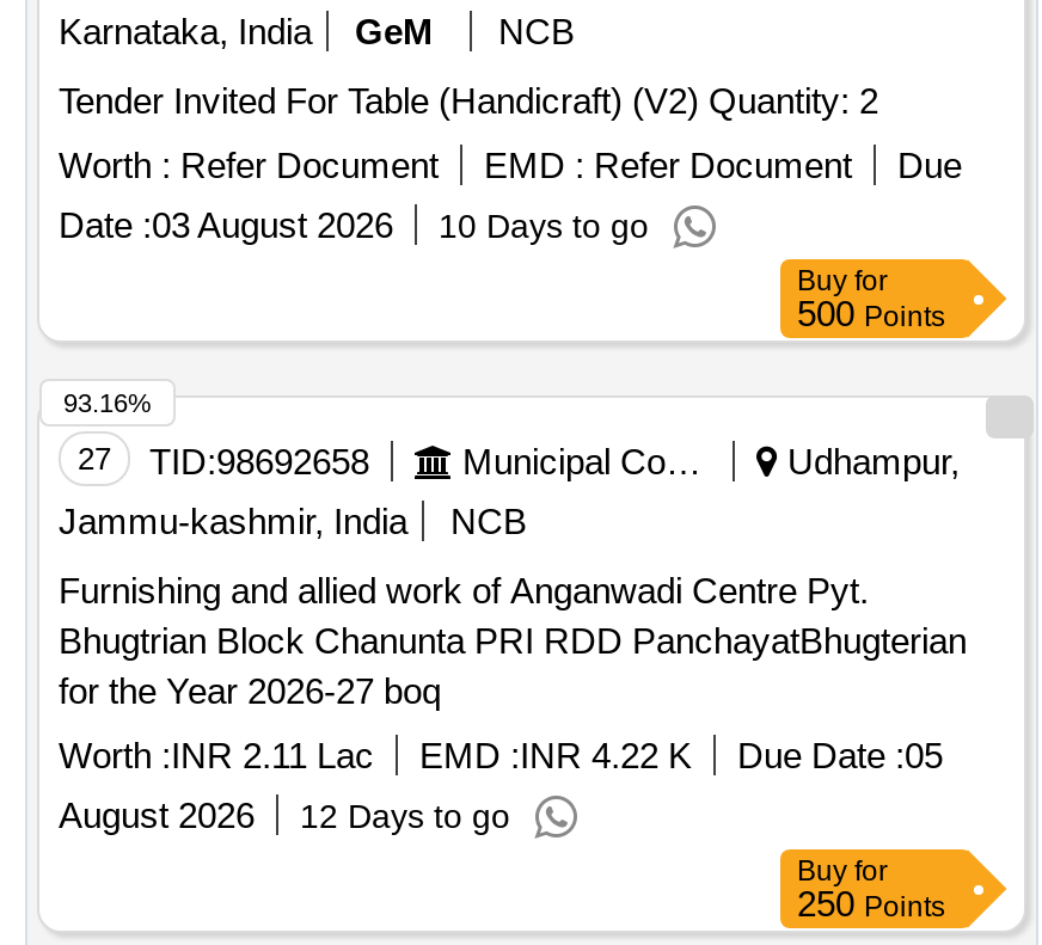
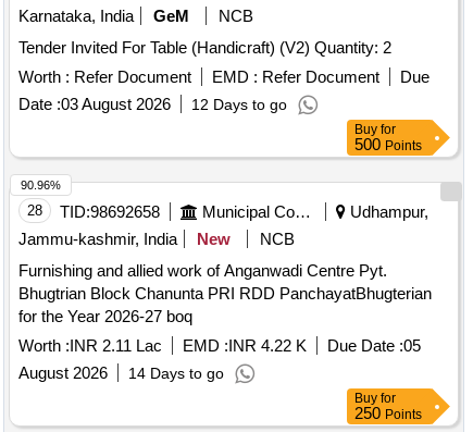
[59,205,649,245] Date : 03 August 2026 10 Days to go -> [18,95,287,113] Date : 03 August 2026 12 Days to go
[63,389,152,417] 93.16% -> [21,179,61,192] 90.96%
[78,441,369,482] 27 TID:98692658 -> [27,203,160,221] 28 TID:98692658
none -> [197,230,231,248] New
[59,795,510,836] August 2026 12 Days to go -> [18,364,224,382] August 2026 14 Days to go

